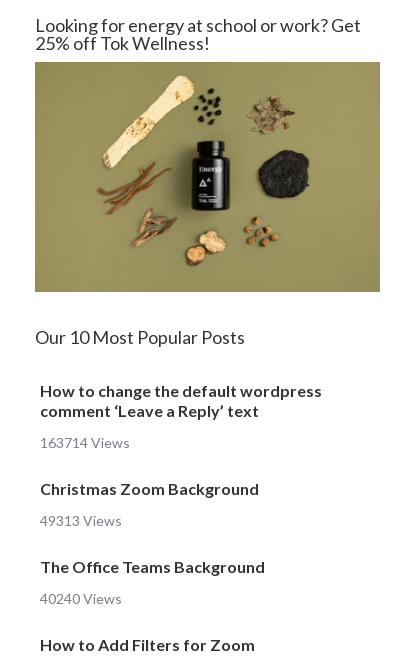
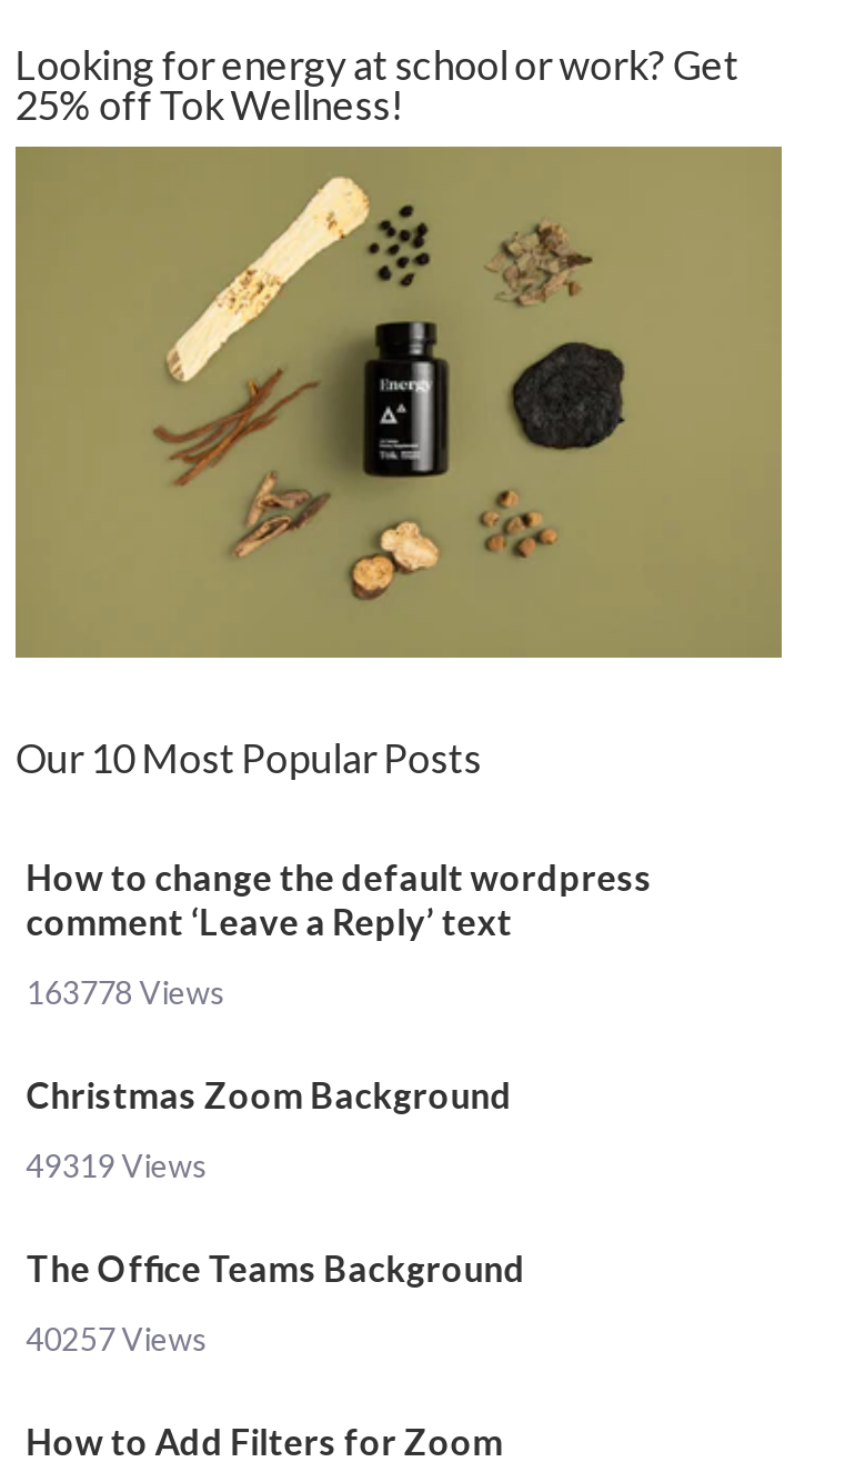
[40,434,130,451] 163714 Views -> [26,974,226,1012] 163778 Views
[40,512,122,529] 49313 Views -> [26,1147,208,1185] 49319 Views
[40,590,122,607] 40240 Views -> [26,1320,208,1358] 40257 Views

